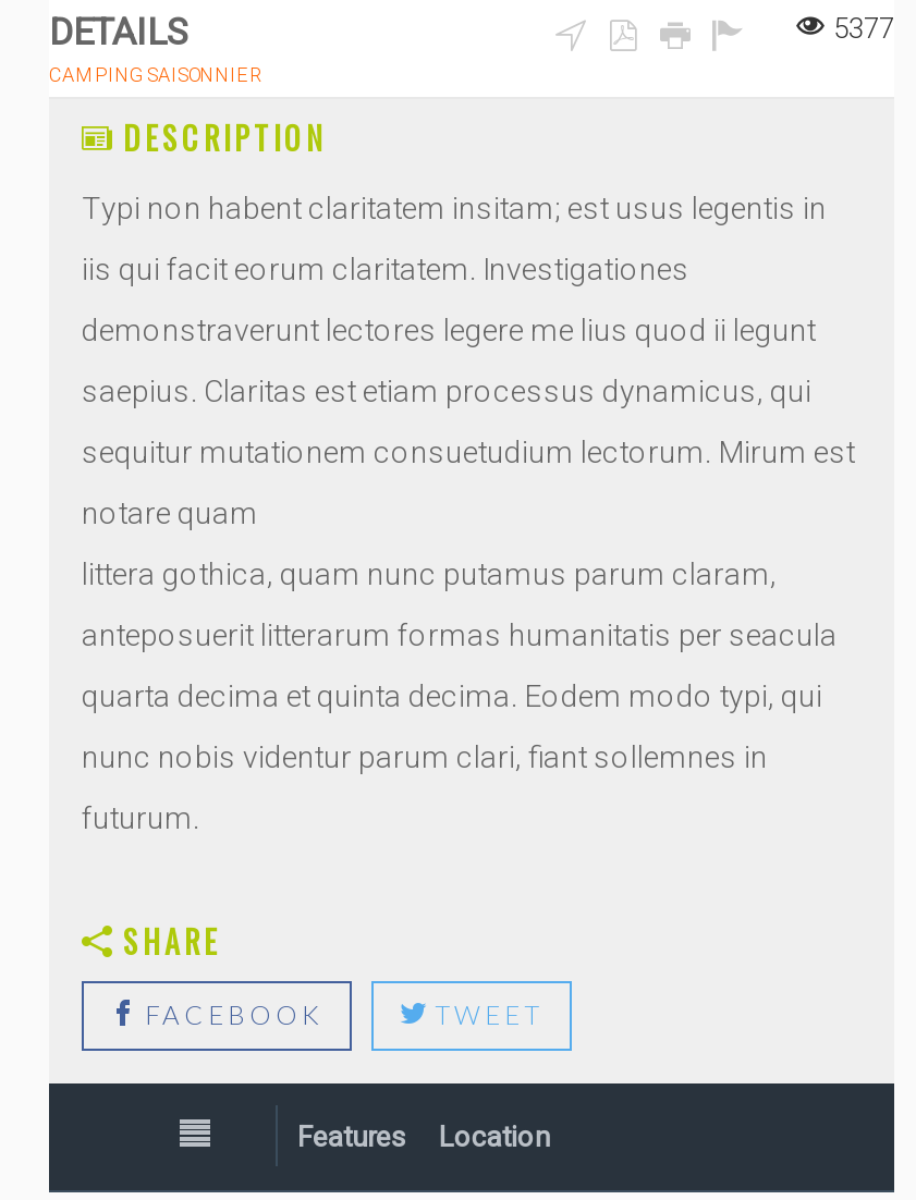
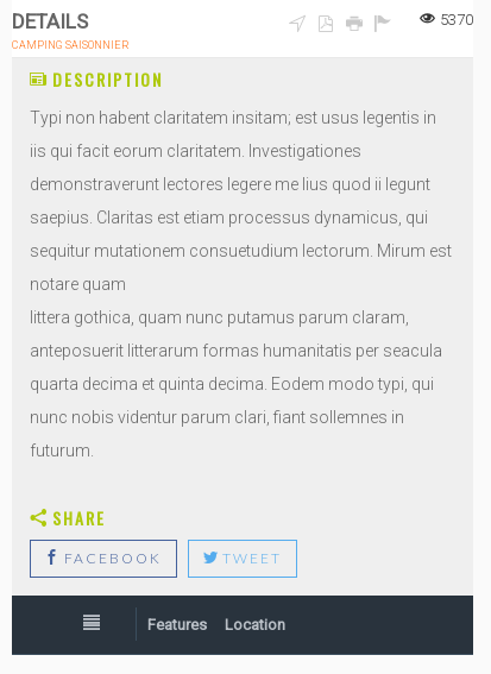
[827,13,894,45] 5377 -> [436,11,473,29] 5370

